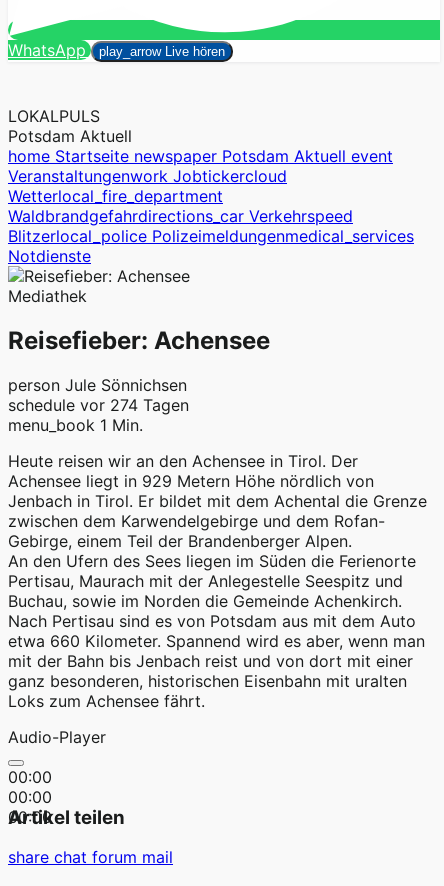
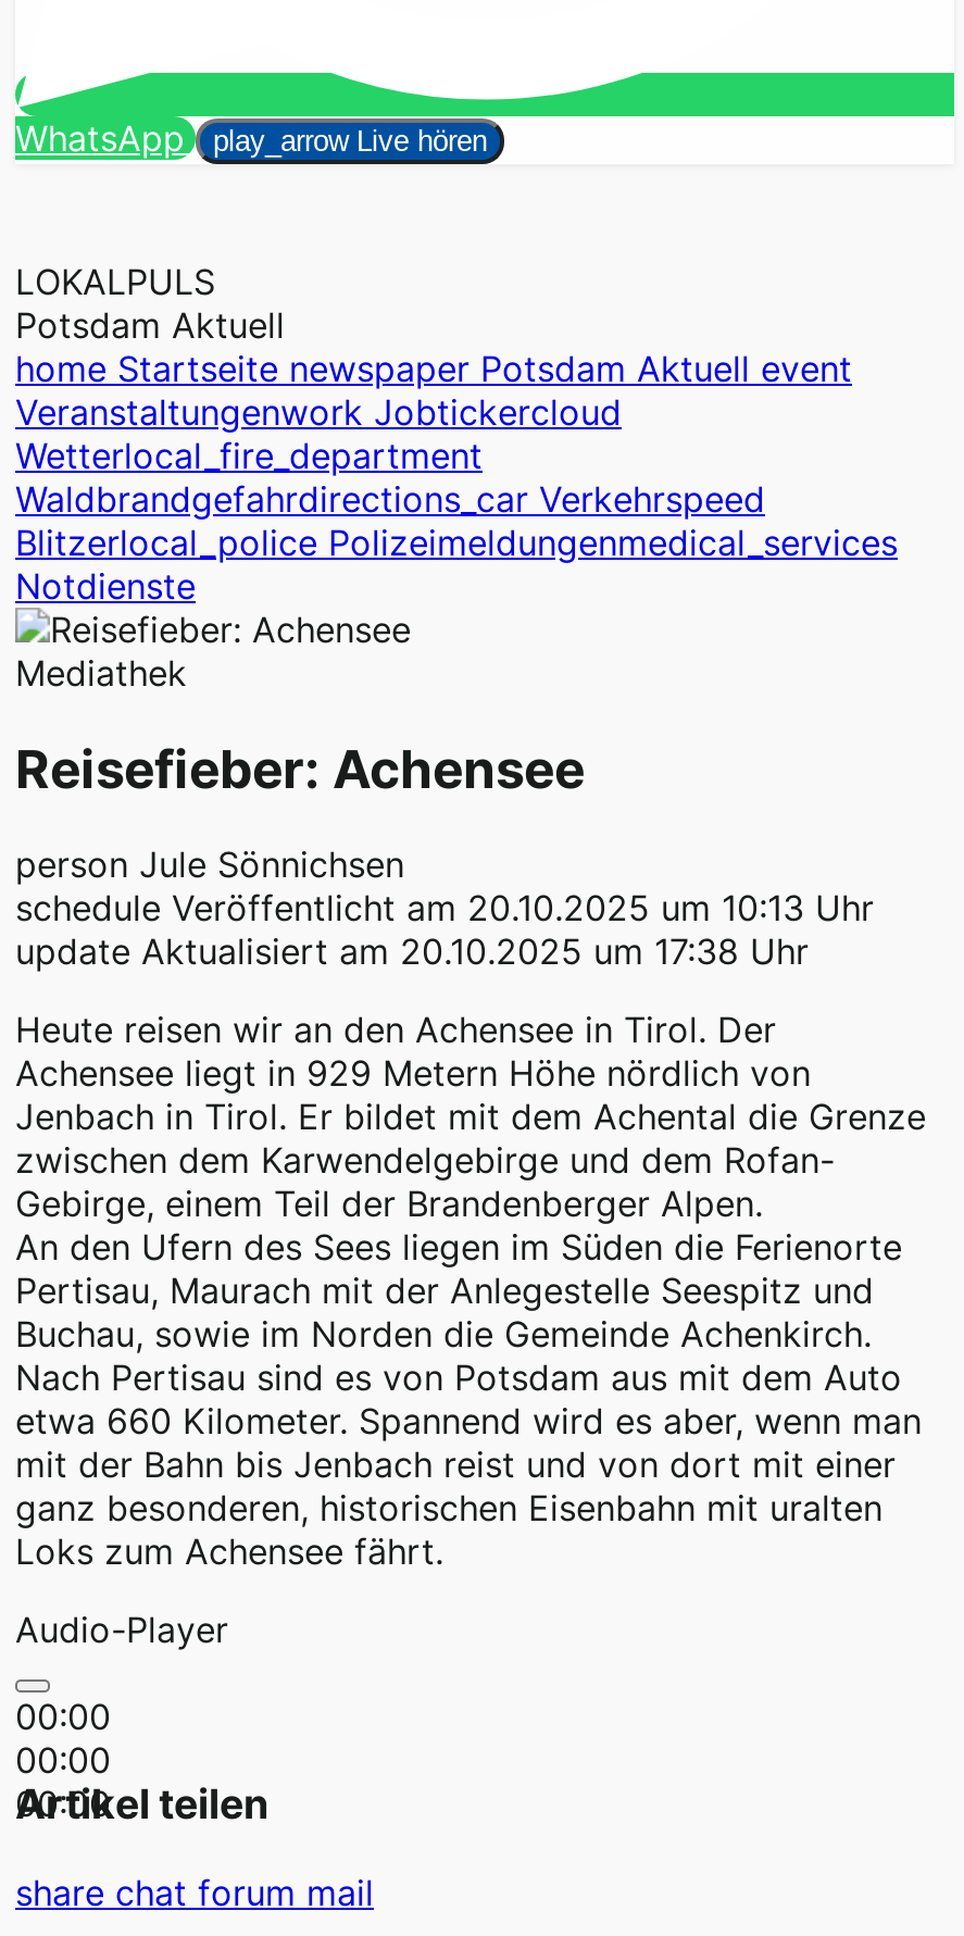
[8,395,189,435] schedule vor 274 Tagen | menu_book 1 Min. -> [15,887,874,974] schedule Veröffentlicht am 20.10.2025 um 10:13 Uhr | update Aktualisiert am 20.10.2025 um 17:38 Uhr

